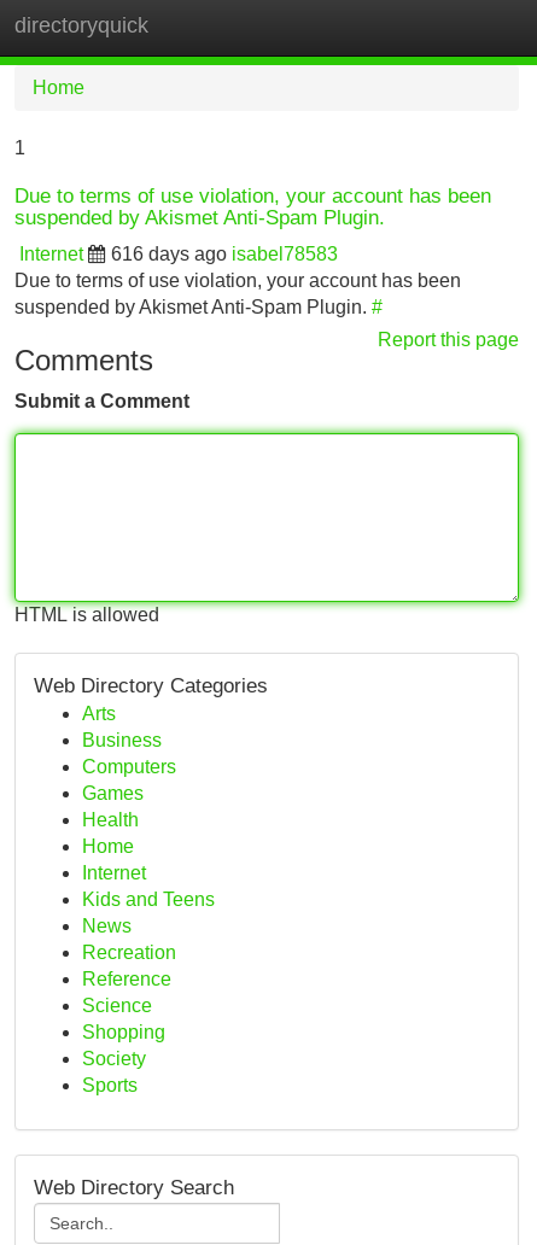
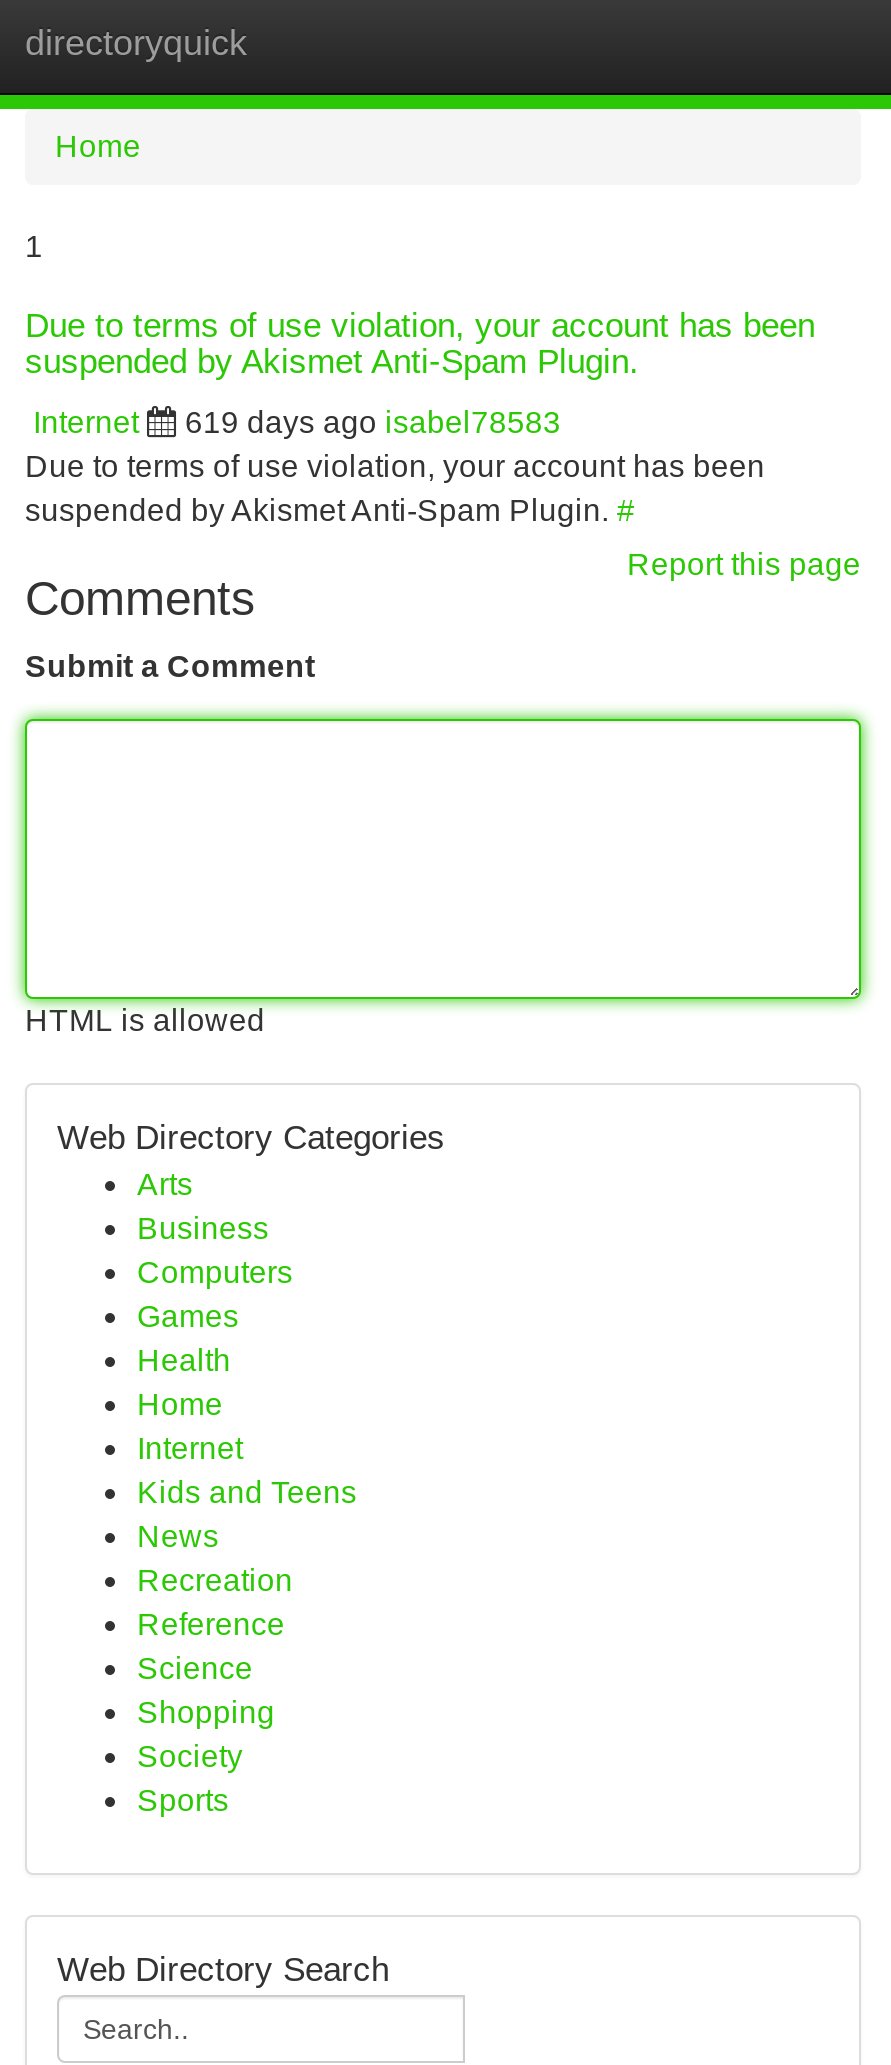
[111,244,338,264] 616 days ago isabel78583 -> [185,405,561,439] 619 days ago isabel78583

